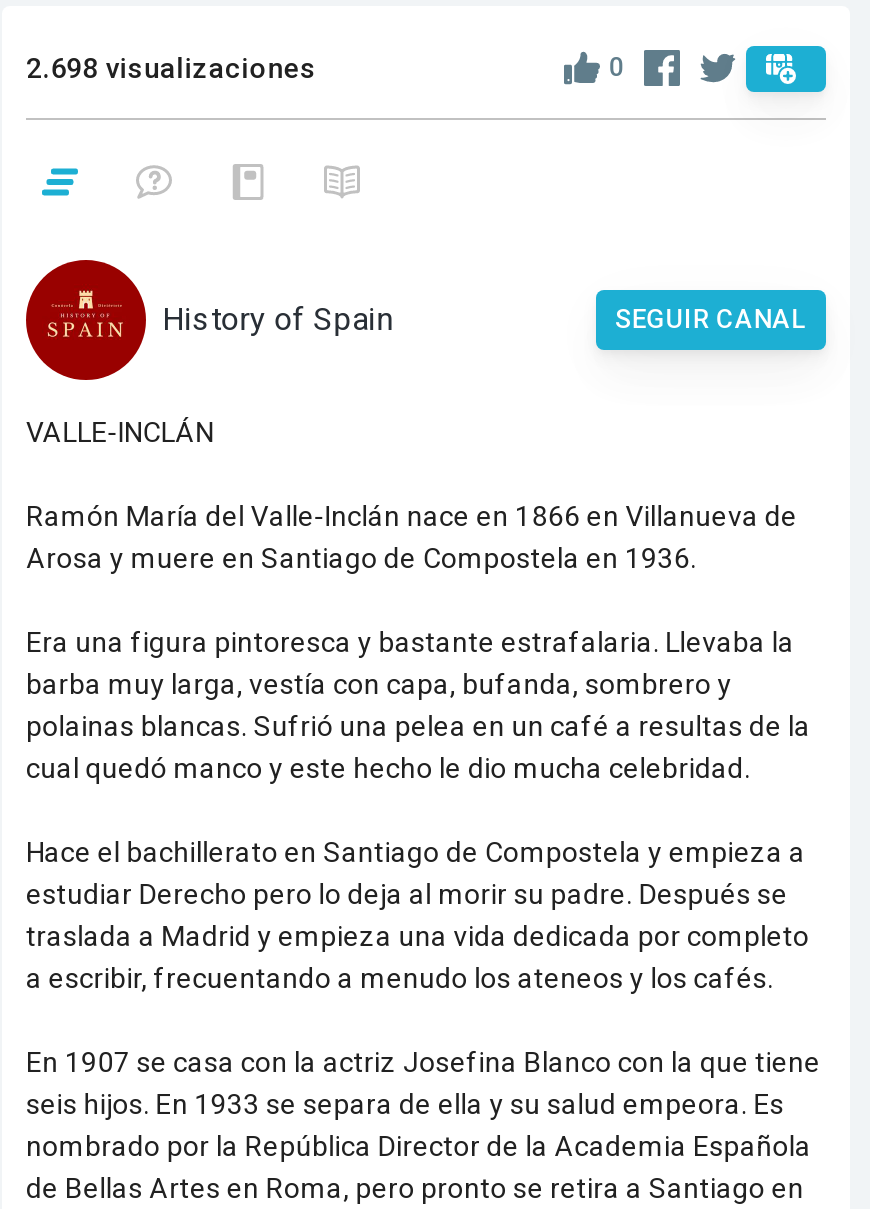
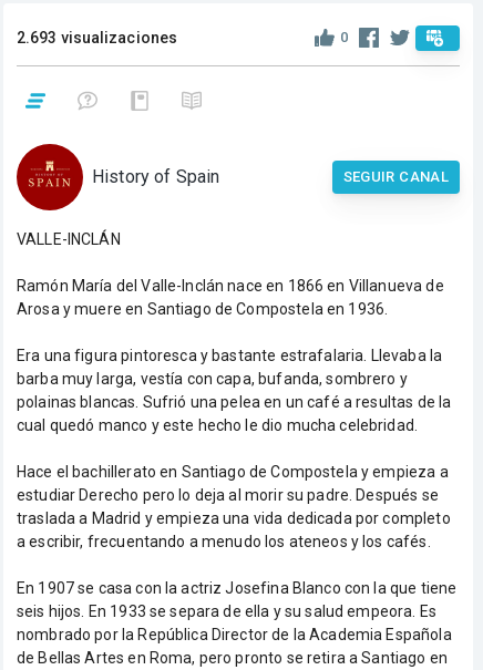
[26,51,316,83] 2.698 visualizaciones -> [17,29,177,46] 2.693 visualizaciones

